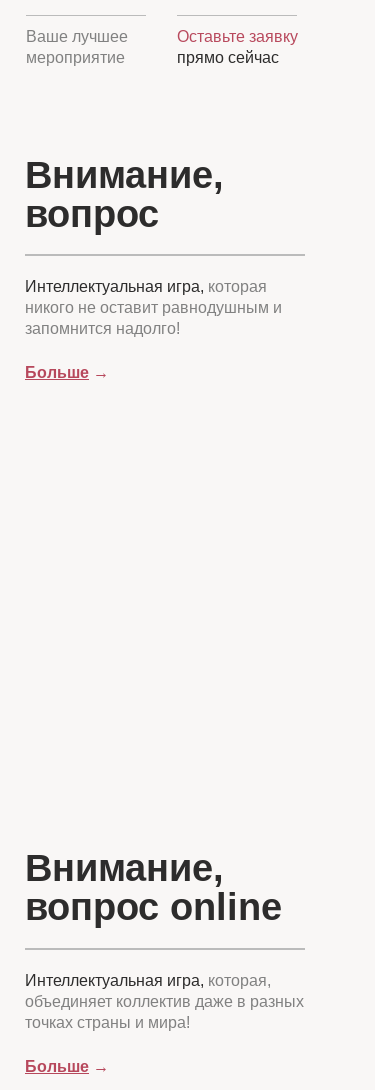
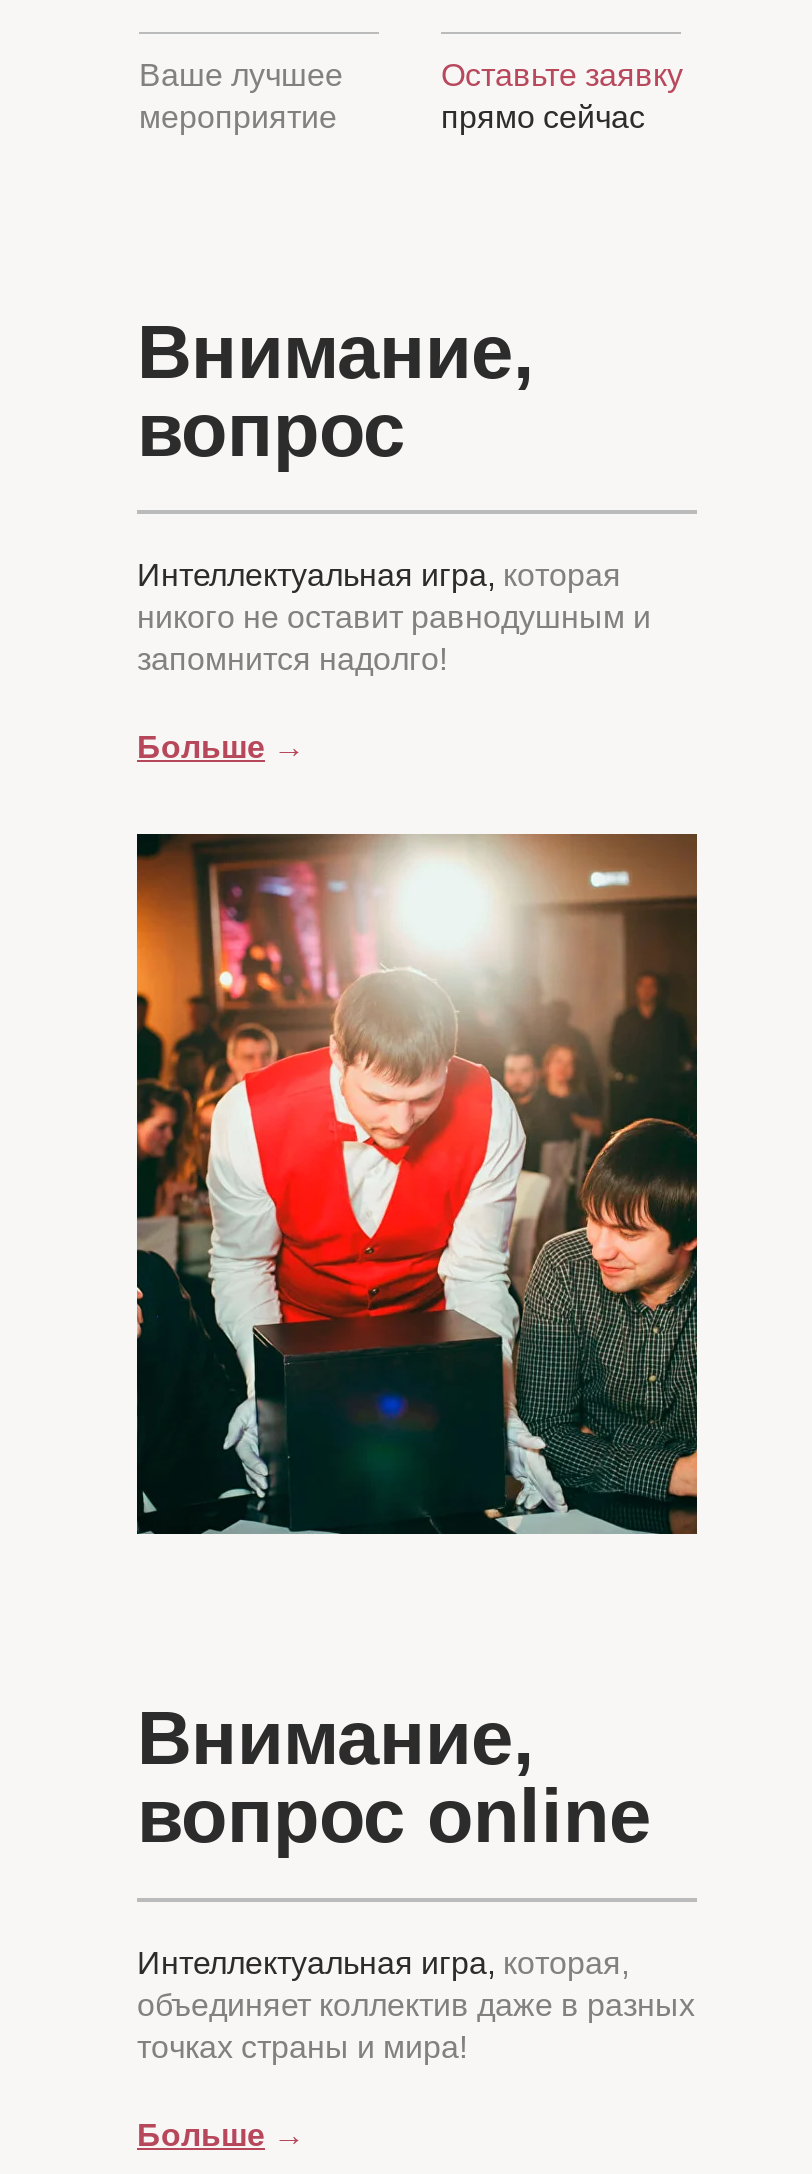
none -> [135,832,699,1536] [image]

